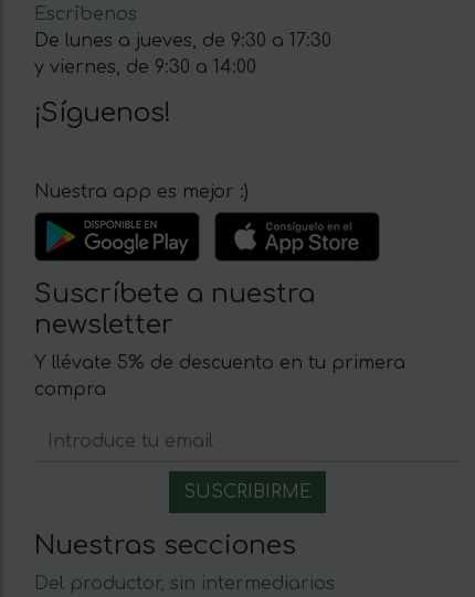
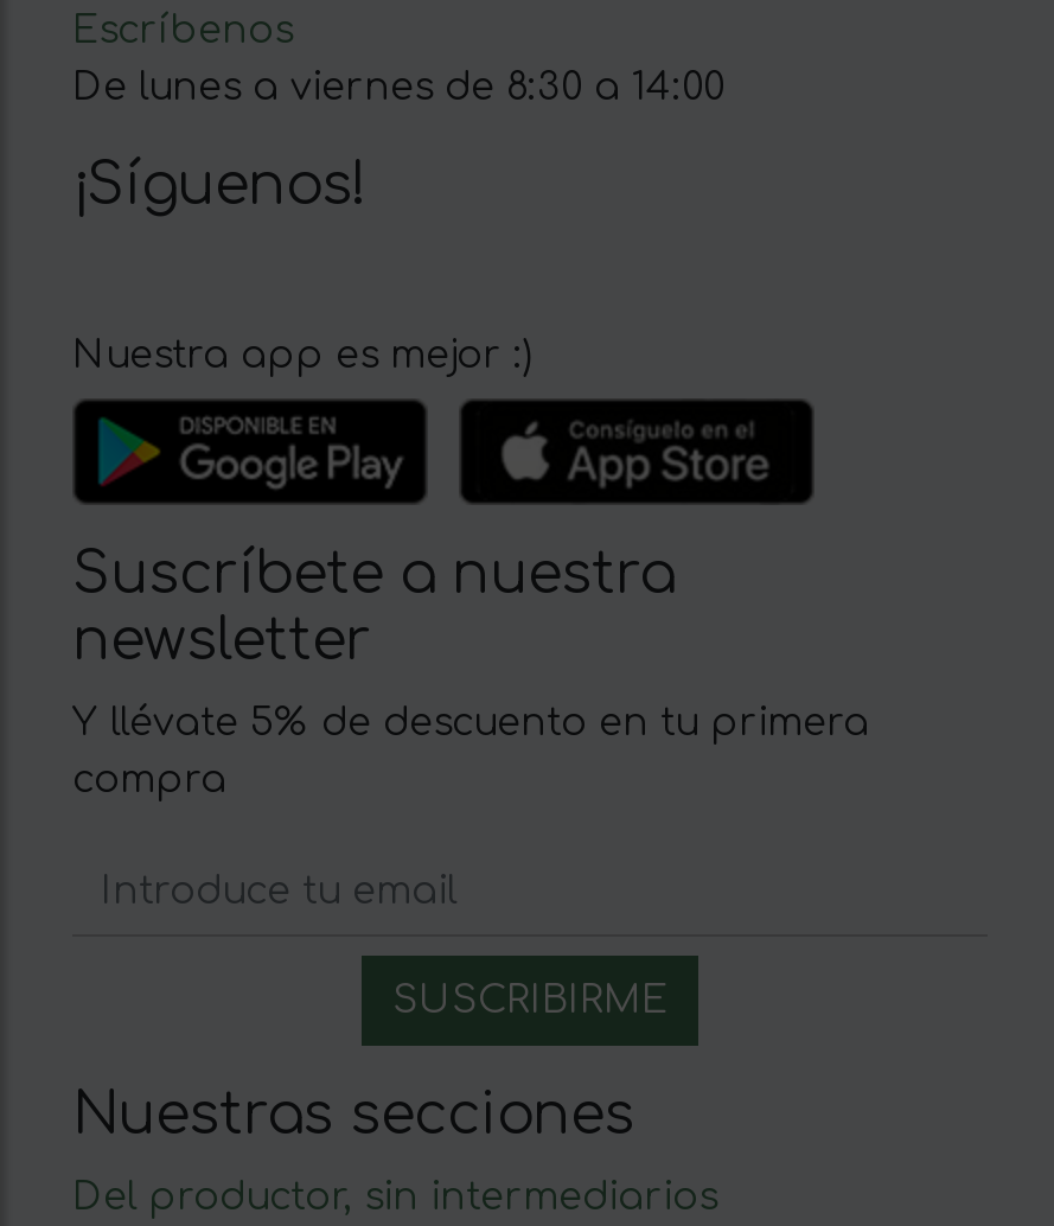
[34,31,331,78] De lunes a jueves, de 9:30 a 17:30 | y viernes, de 9:30 a 14:00 -> [72,67,724,110] De lunes a viernes de 8:30 a 14:00

